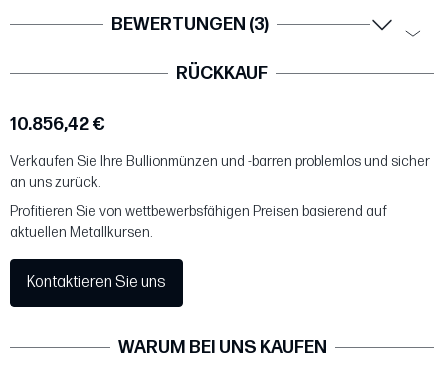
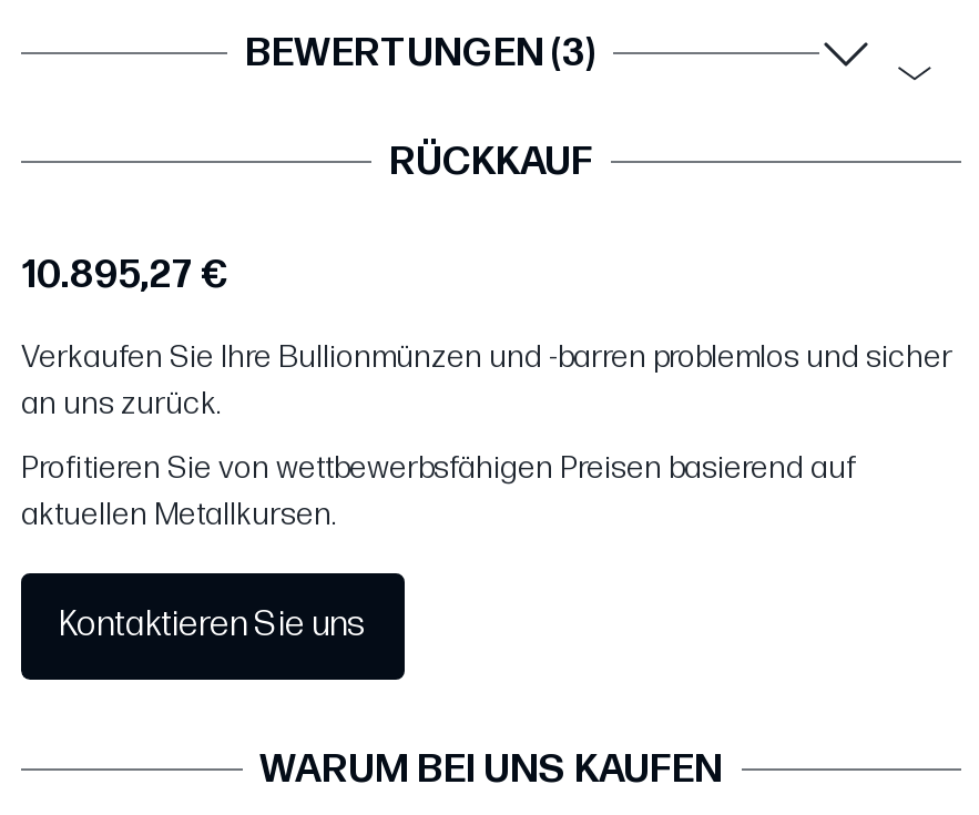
[10,114,105,135] 10.856,42 € -> [21,252,230,299] 10.895,27 €

